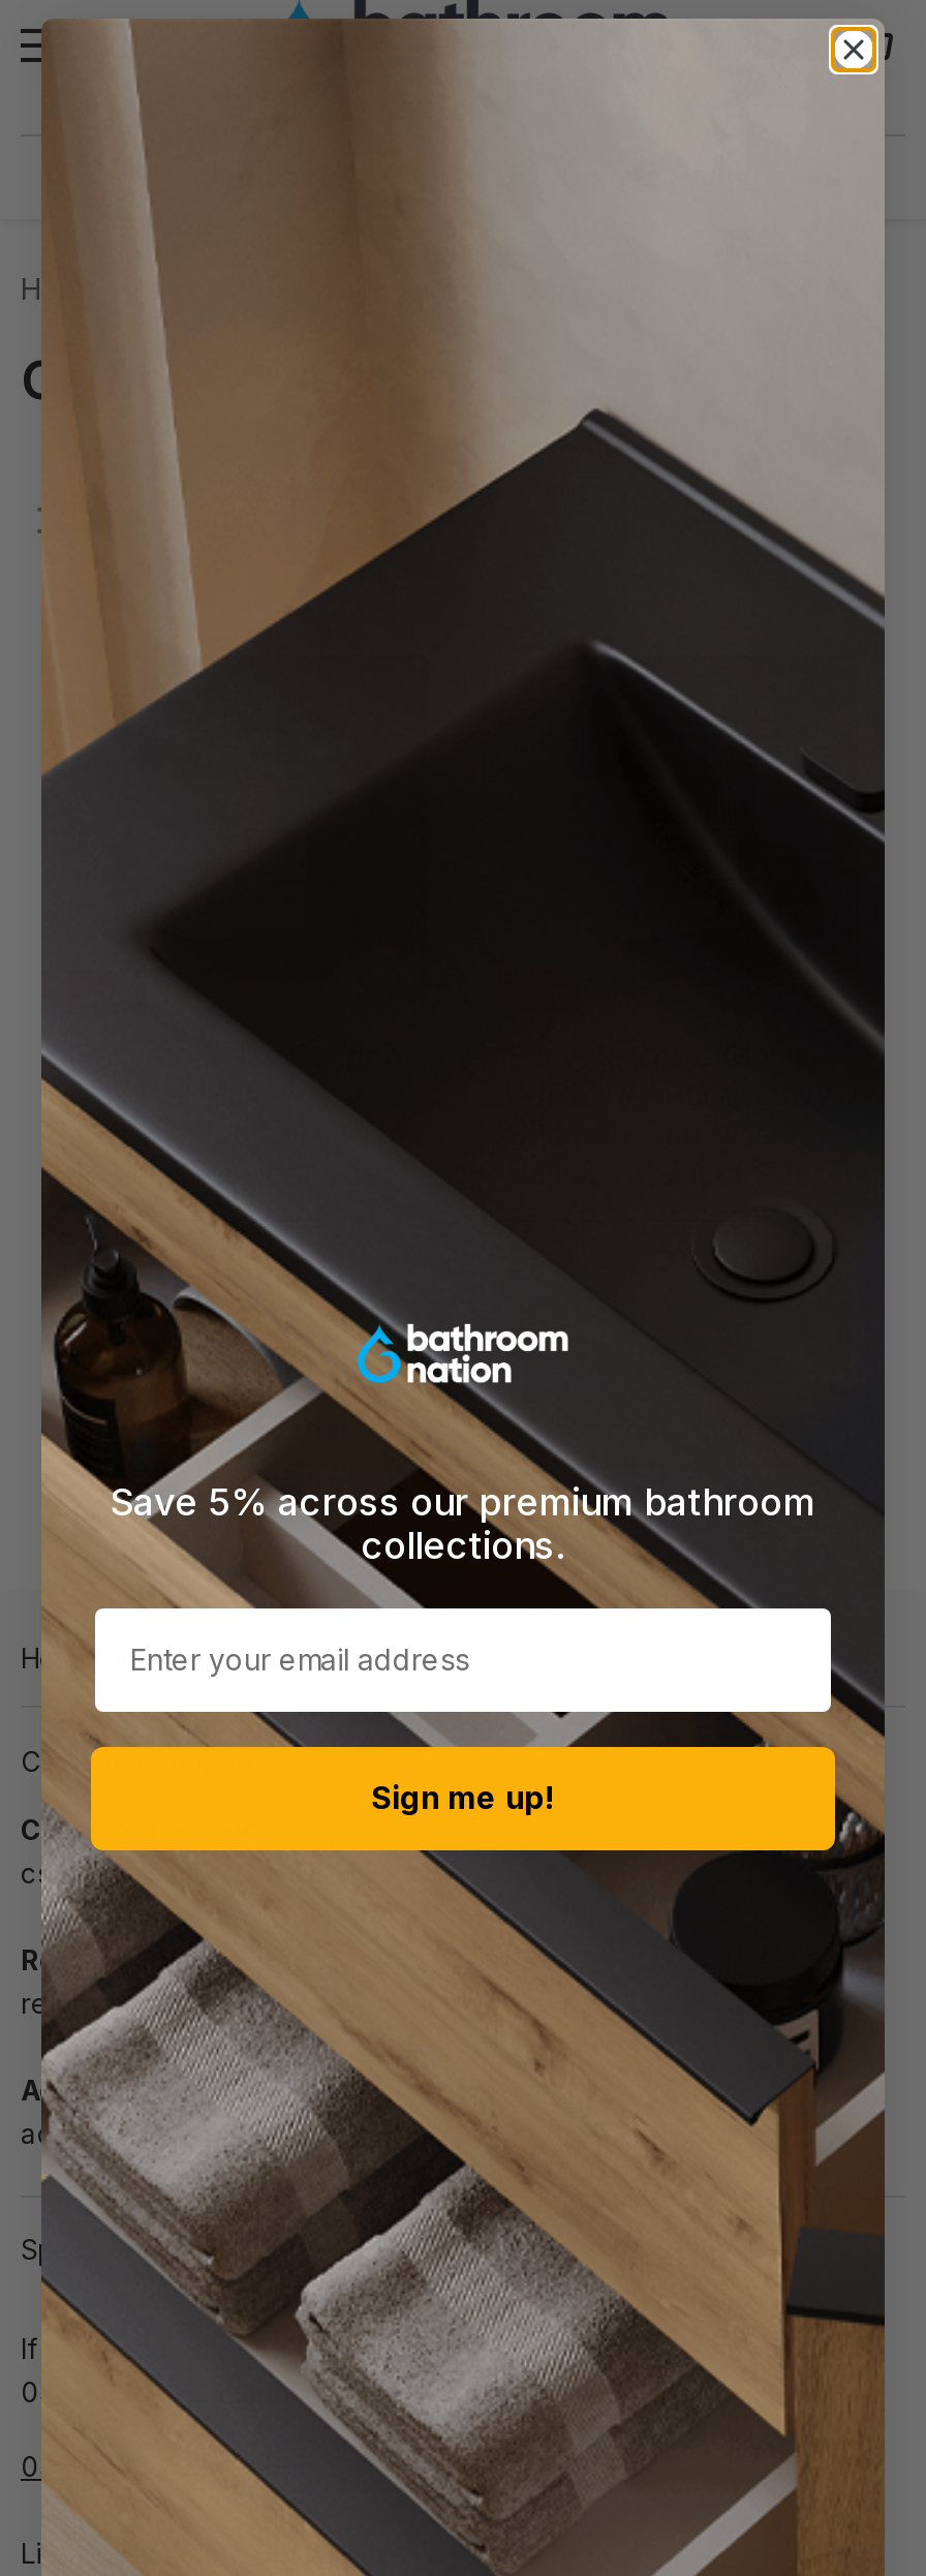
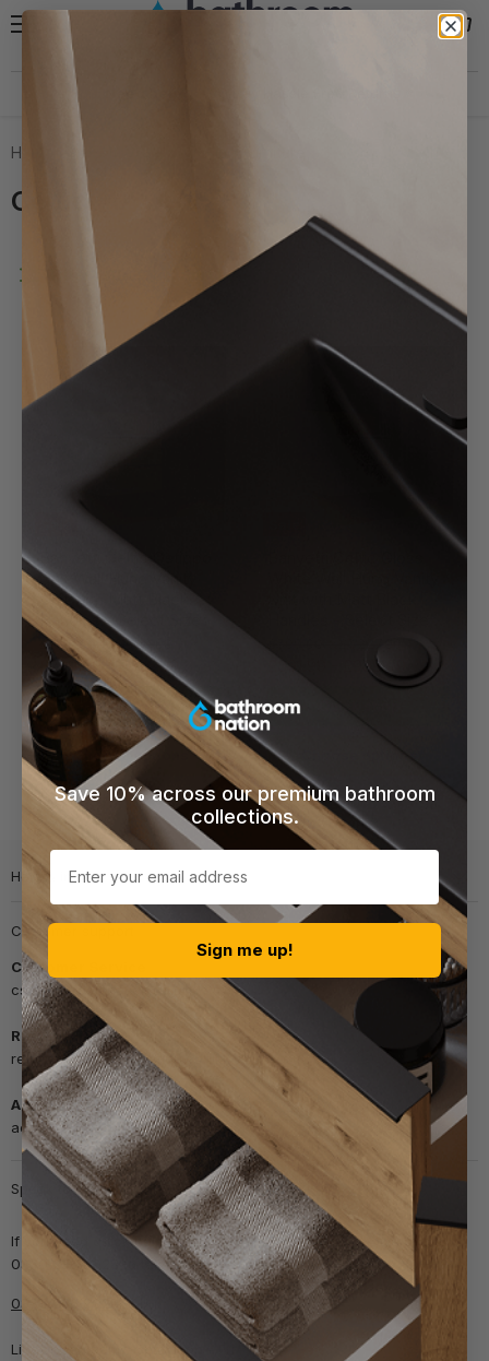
[111,1480,815,1523] Save 5% across our premium bathroom -> [54,782,435,805] Save 10% across our premium bathroom

